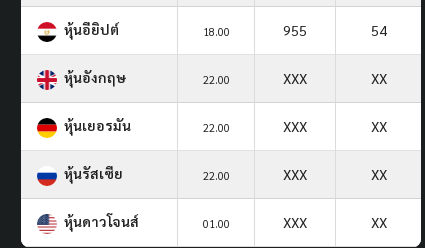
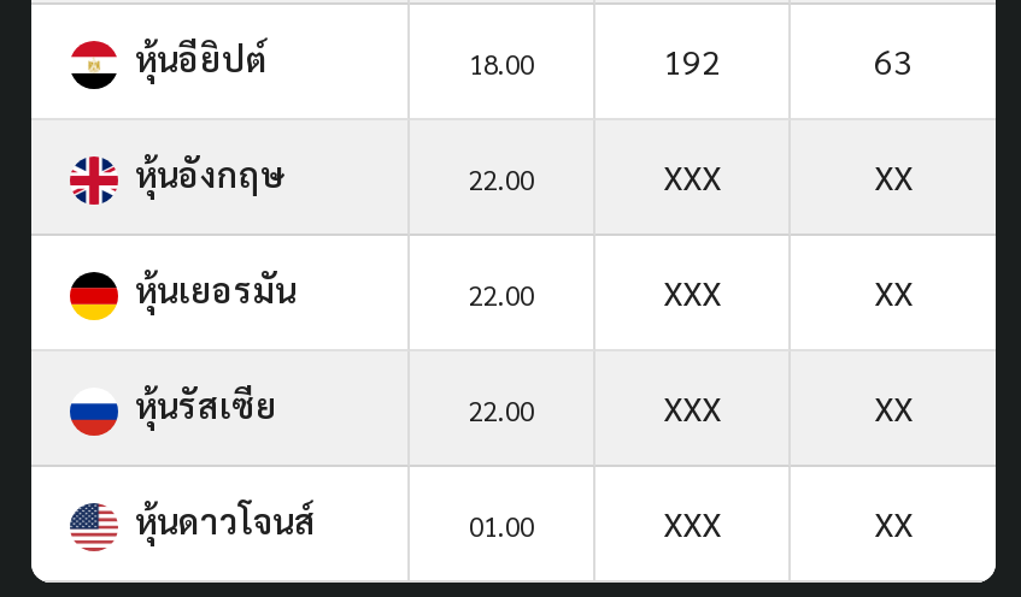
[283,21,307,39] 955 -> [663,38,721,81] 192
[370,21,386,39] 54 -> [874,38,913,81] 63

